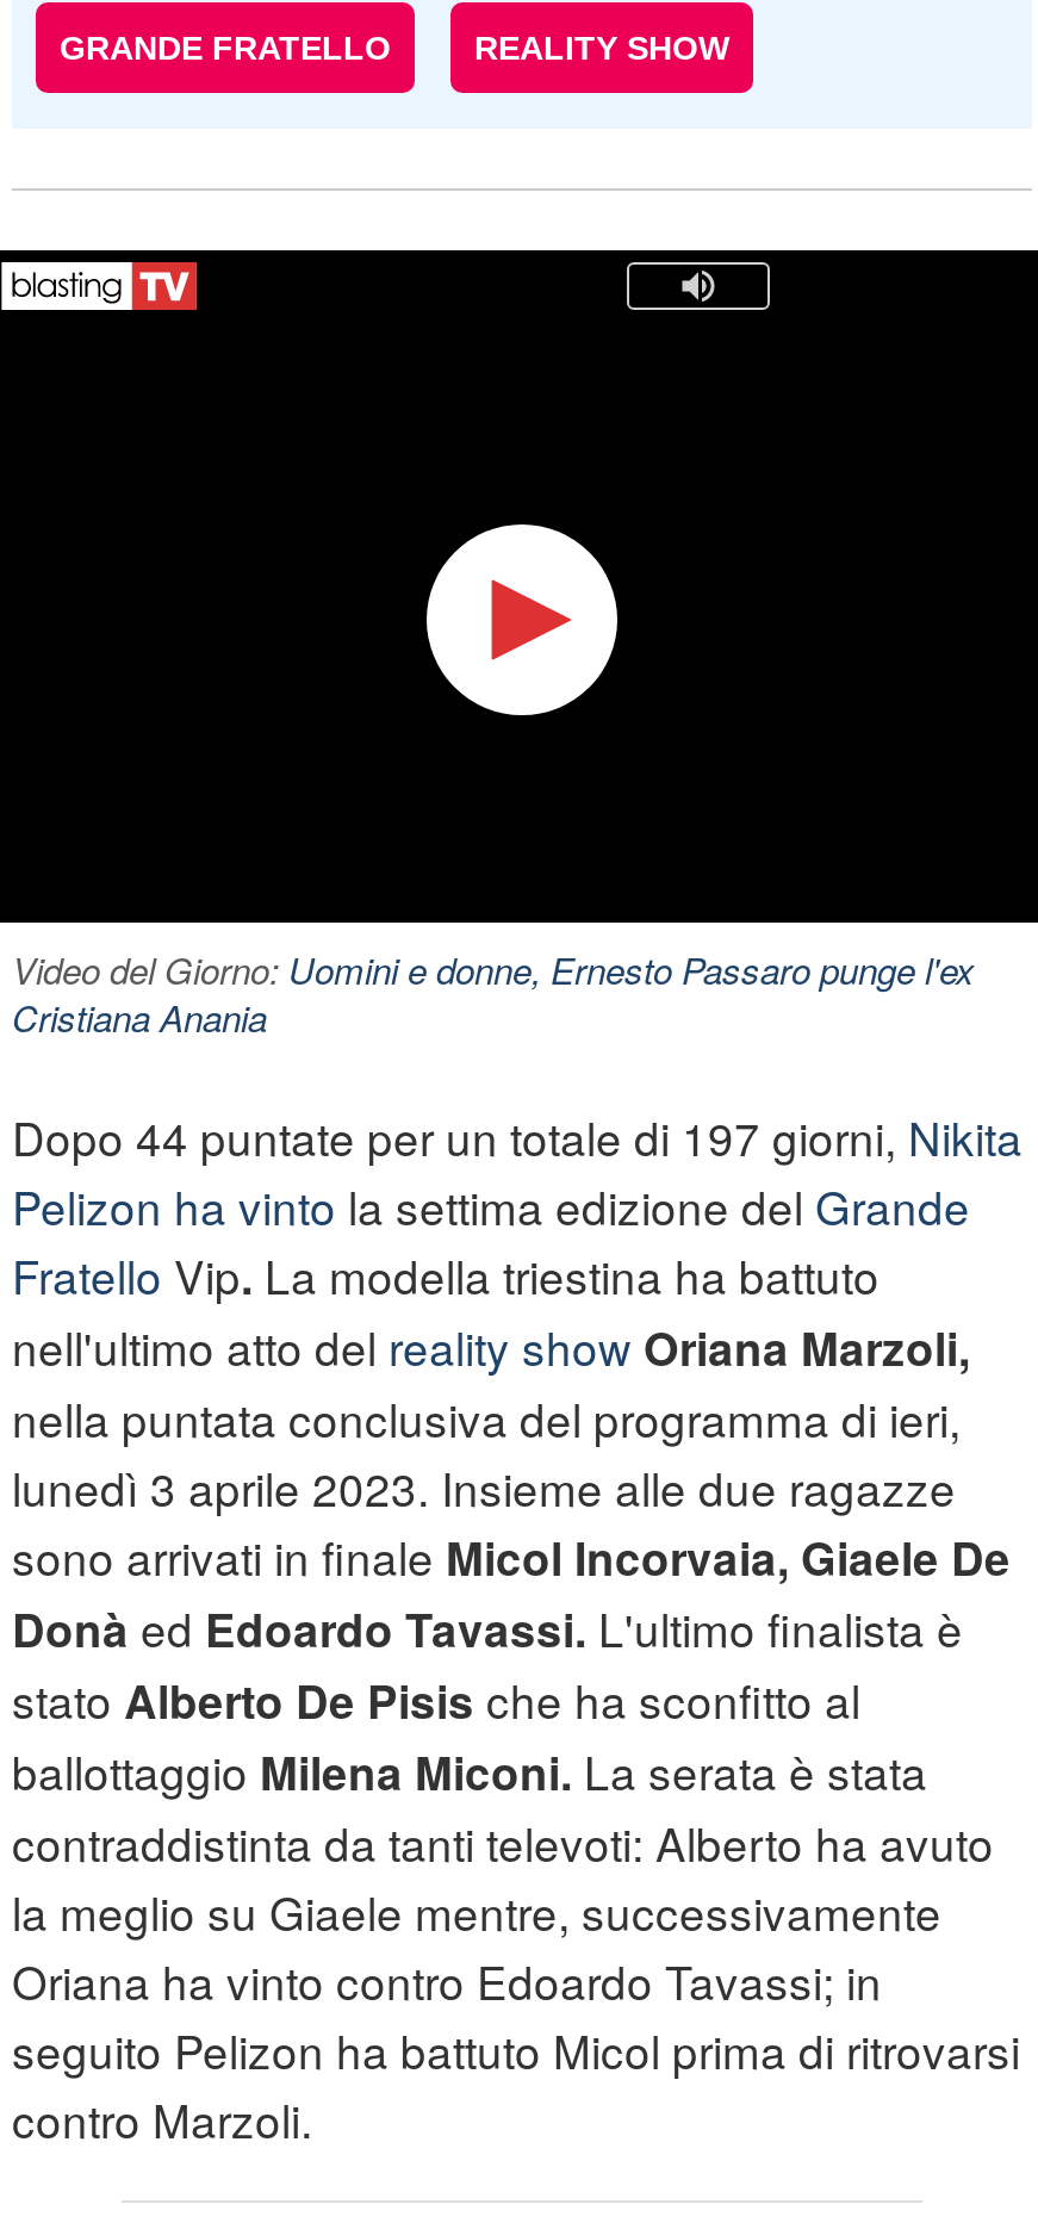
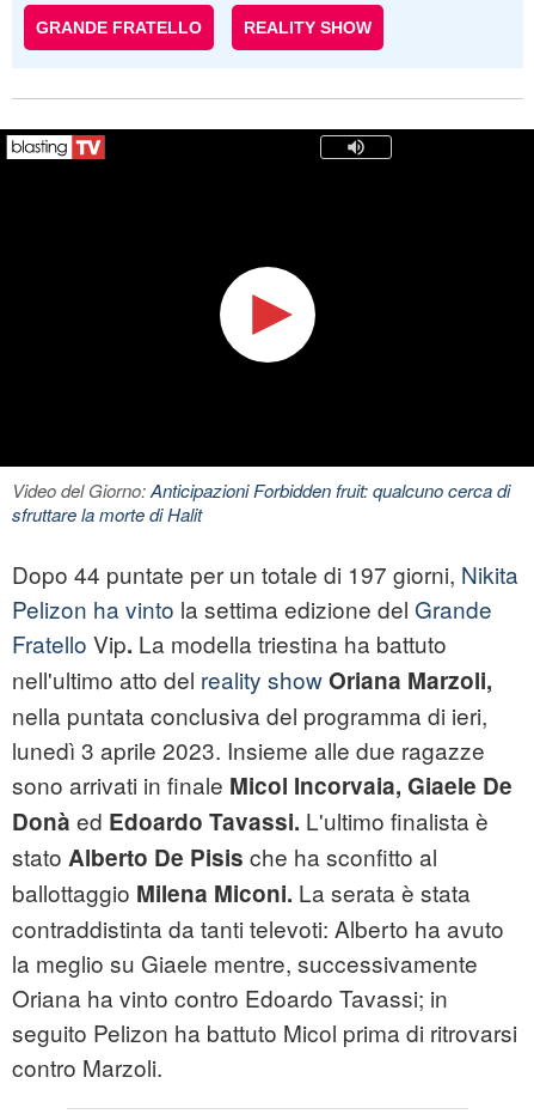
[12,945,975,1043] Video del Giorno: Uomini e donne, Ernesto Passaro punge l'ex | Cristiana Anania -> [12,478,510,527] Video del Giorno: Anticipazioni Forbidden fruit: qualcuno cerca di | sfruttare la morte di Halit

